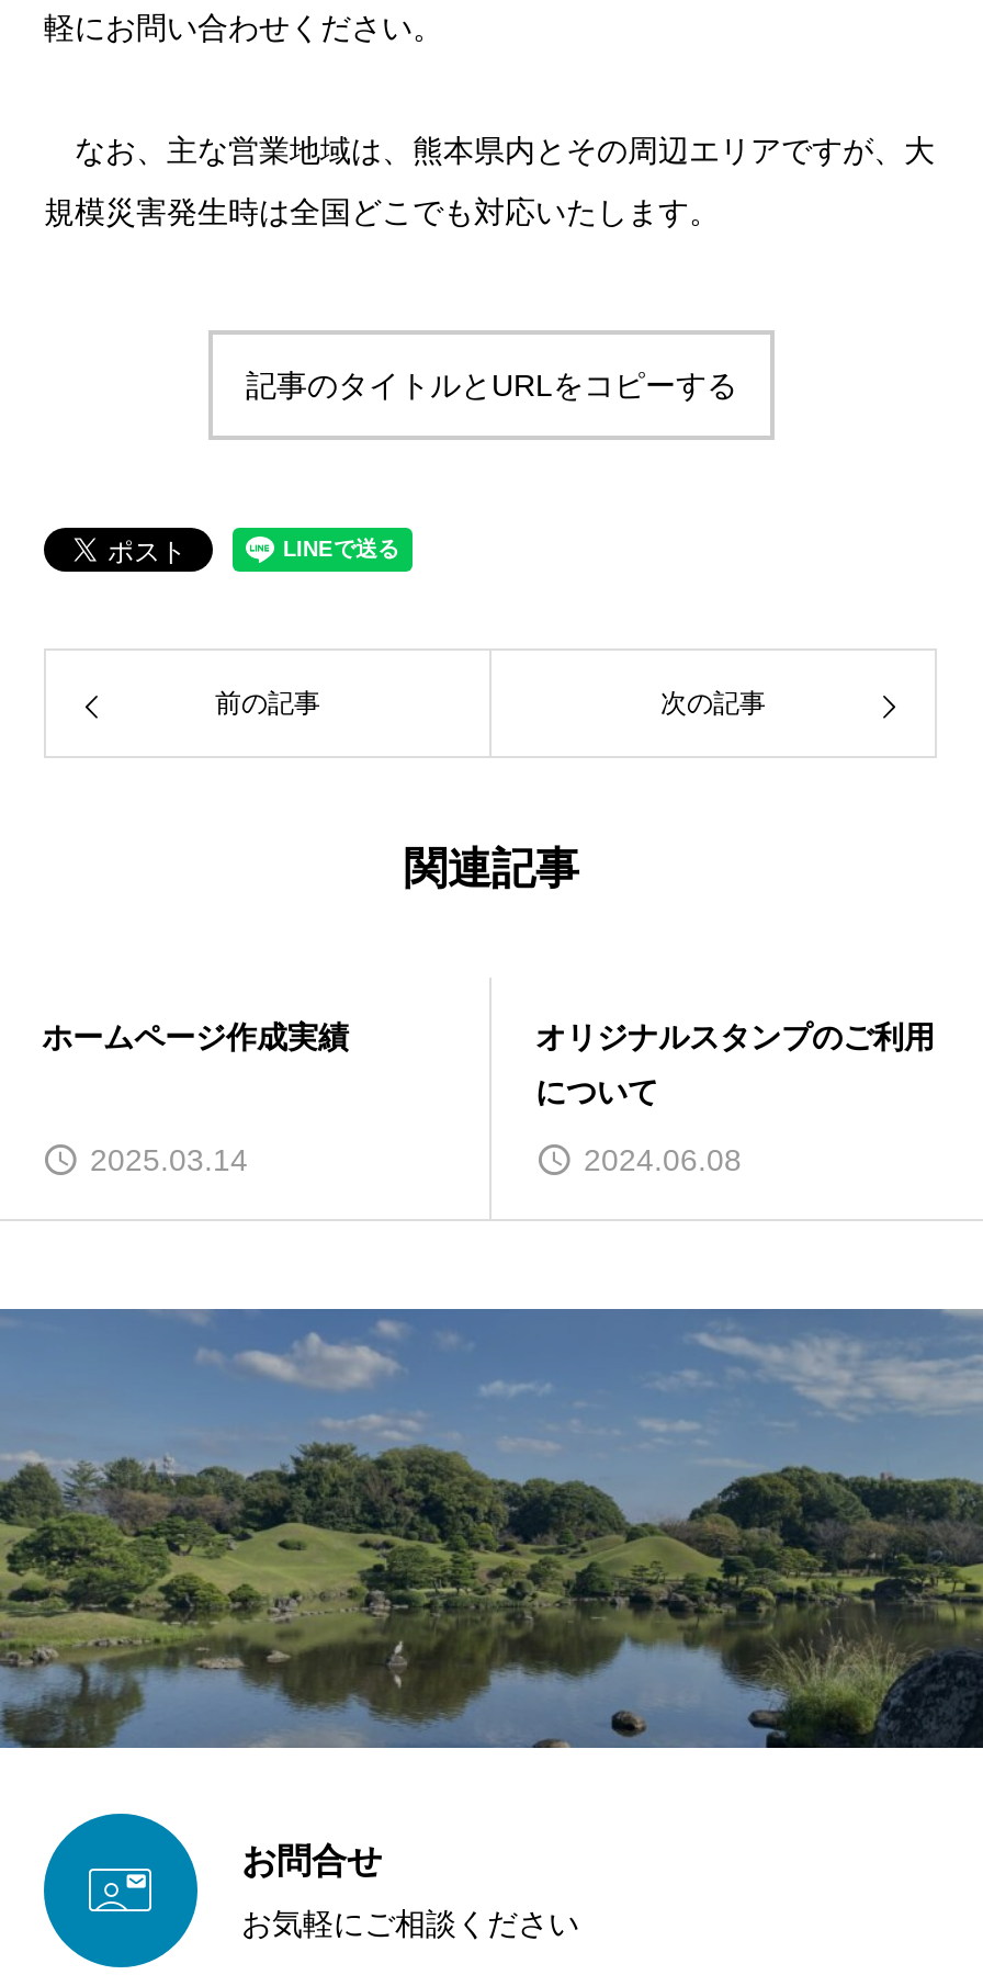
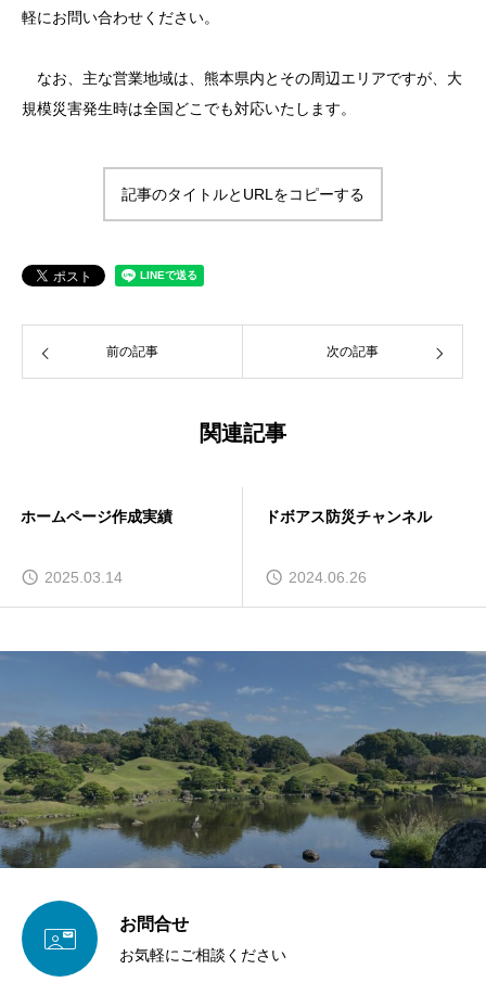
[535,1020,935,1178] オリジナルスタンプのご利用 | について | 2024.06.08 -> [265,508,432,586] ドボアス防災チャンネル | 2024.06.26

